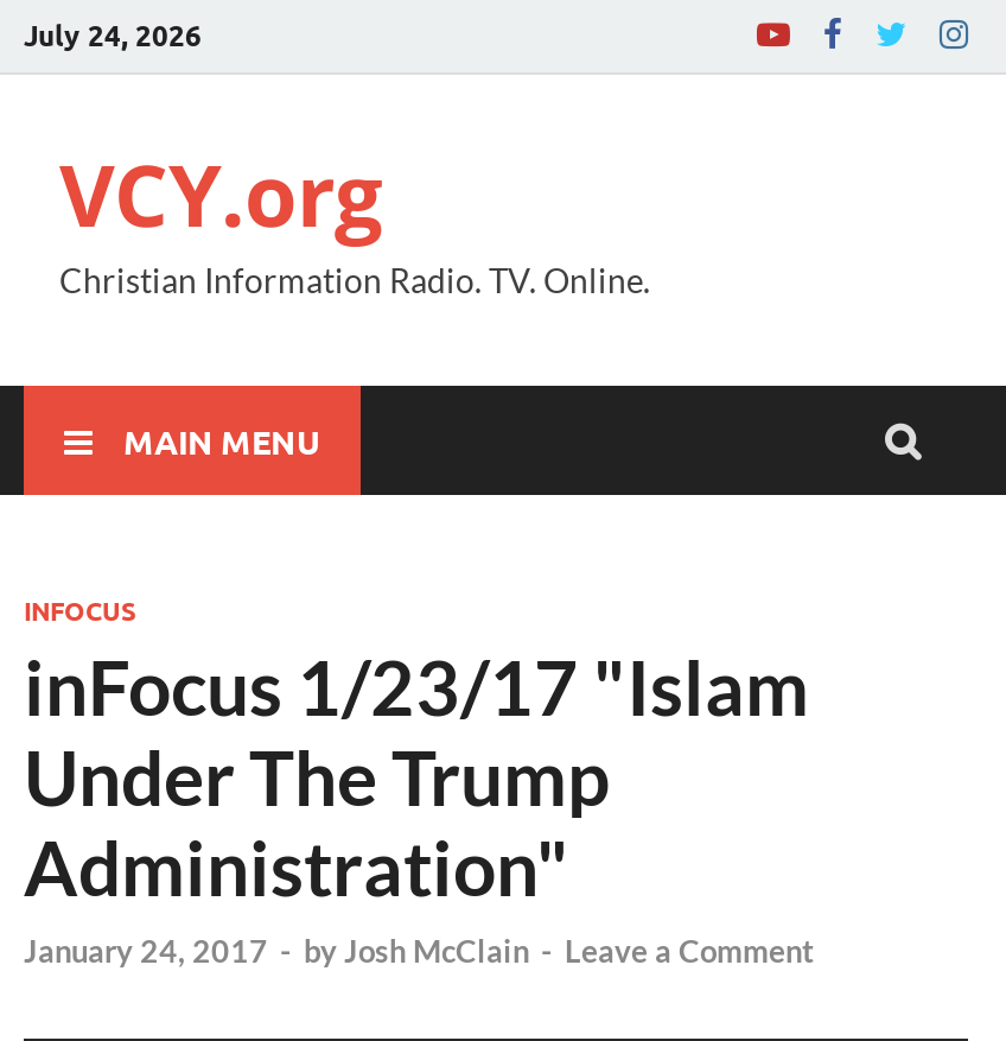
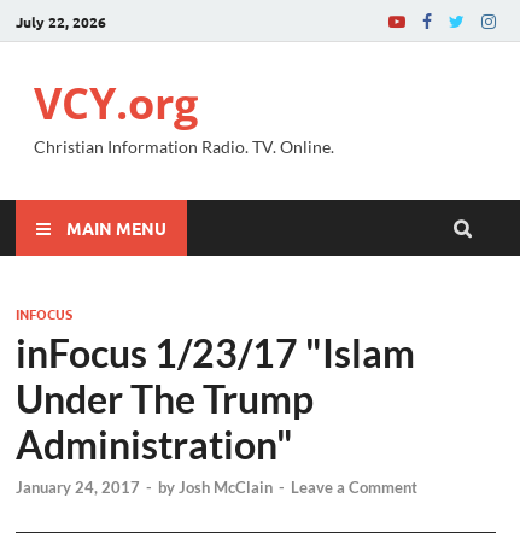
[24,14,202,52] July 24, 2026 -> [16,11,106,31] July 22, 2026

